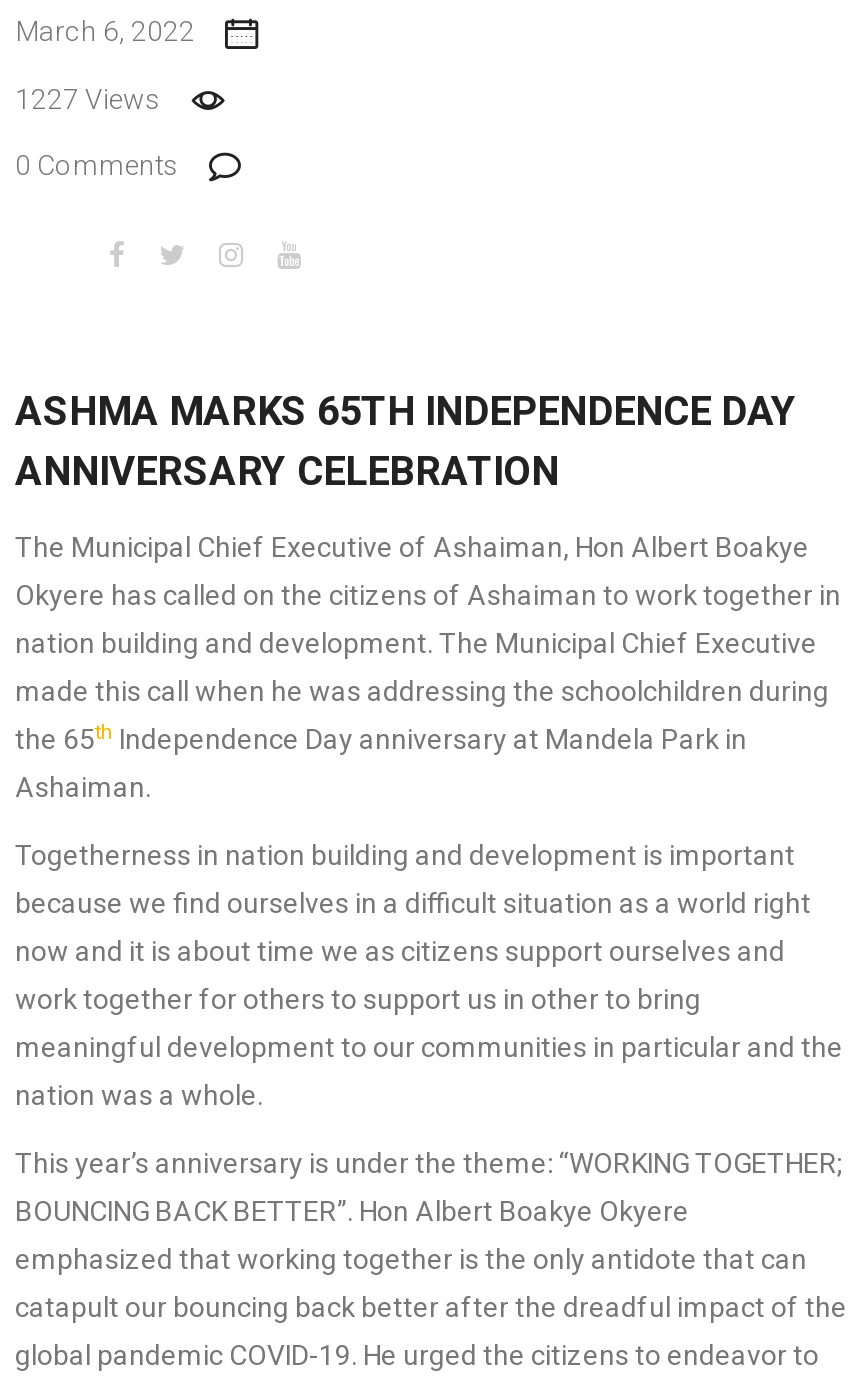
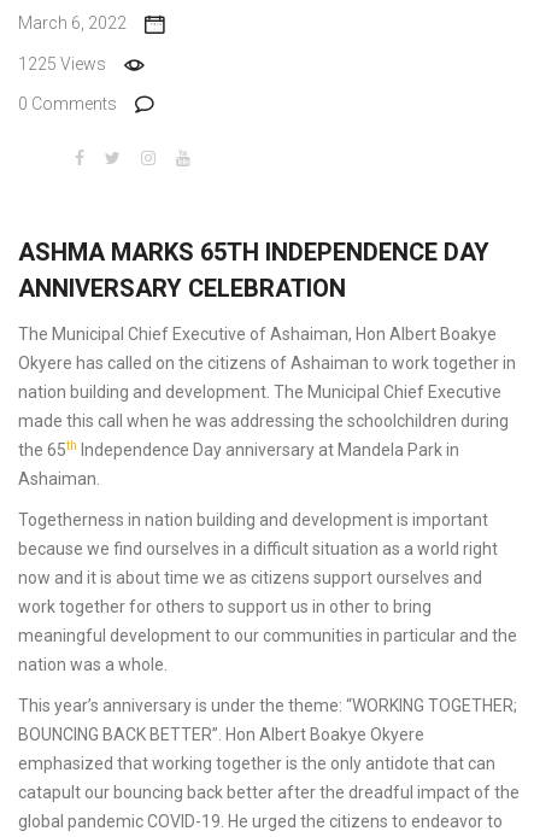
[15,82,161,114] 1227 Views -> [18,54,106,73] 1225 Views

